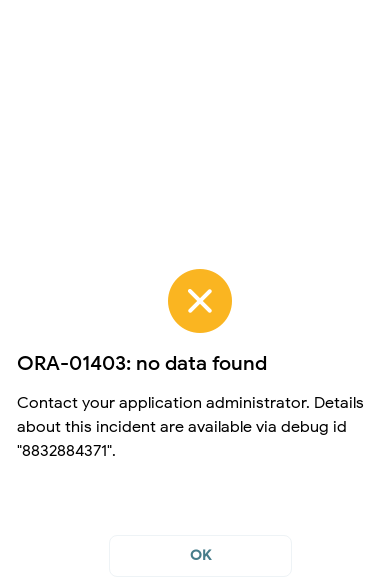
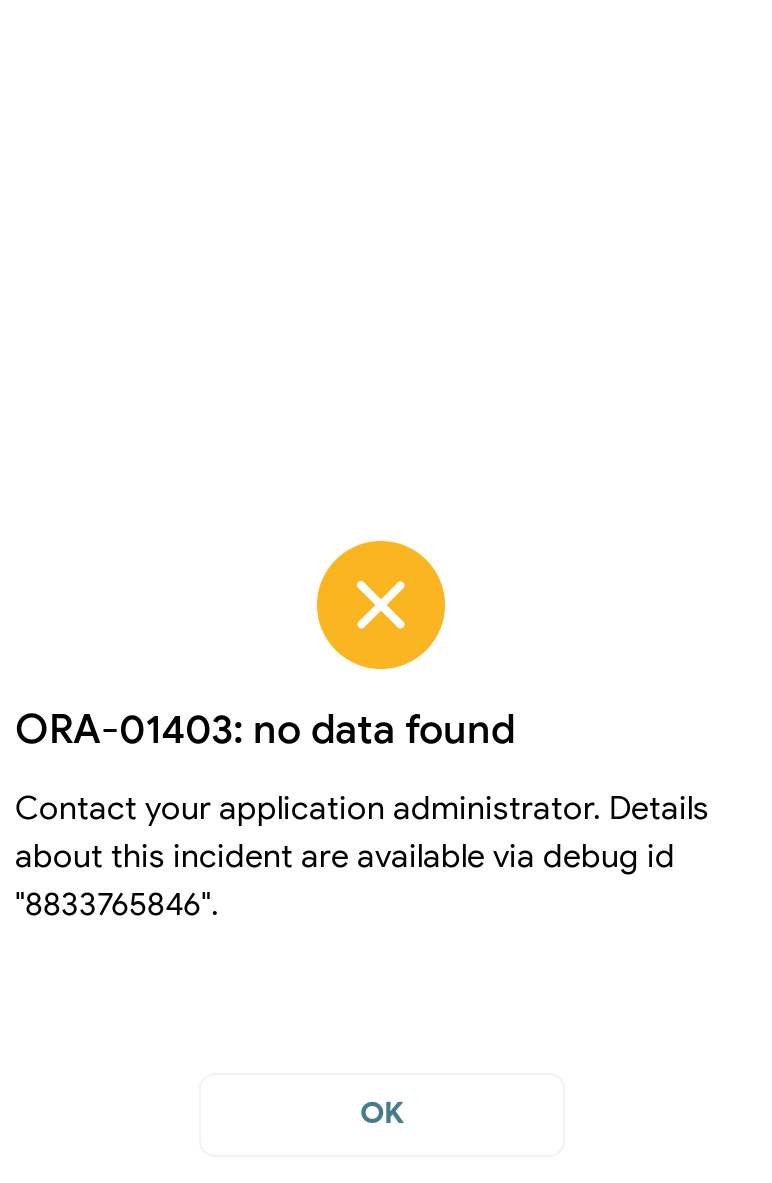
[17,441,116,461] "8832884371". -> [15,885,219,925] "8833765846".

